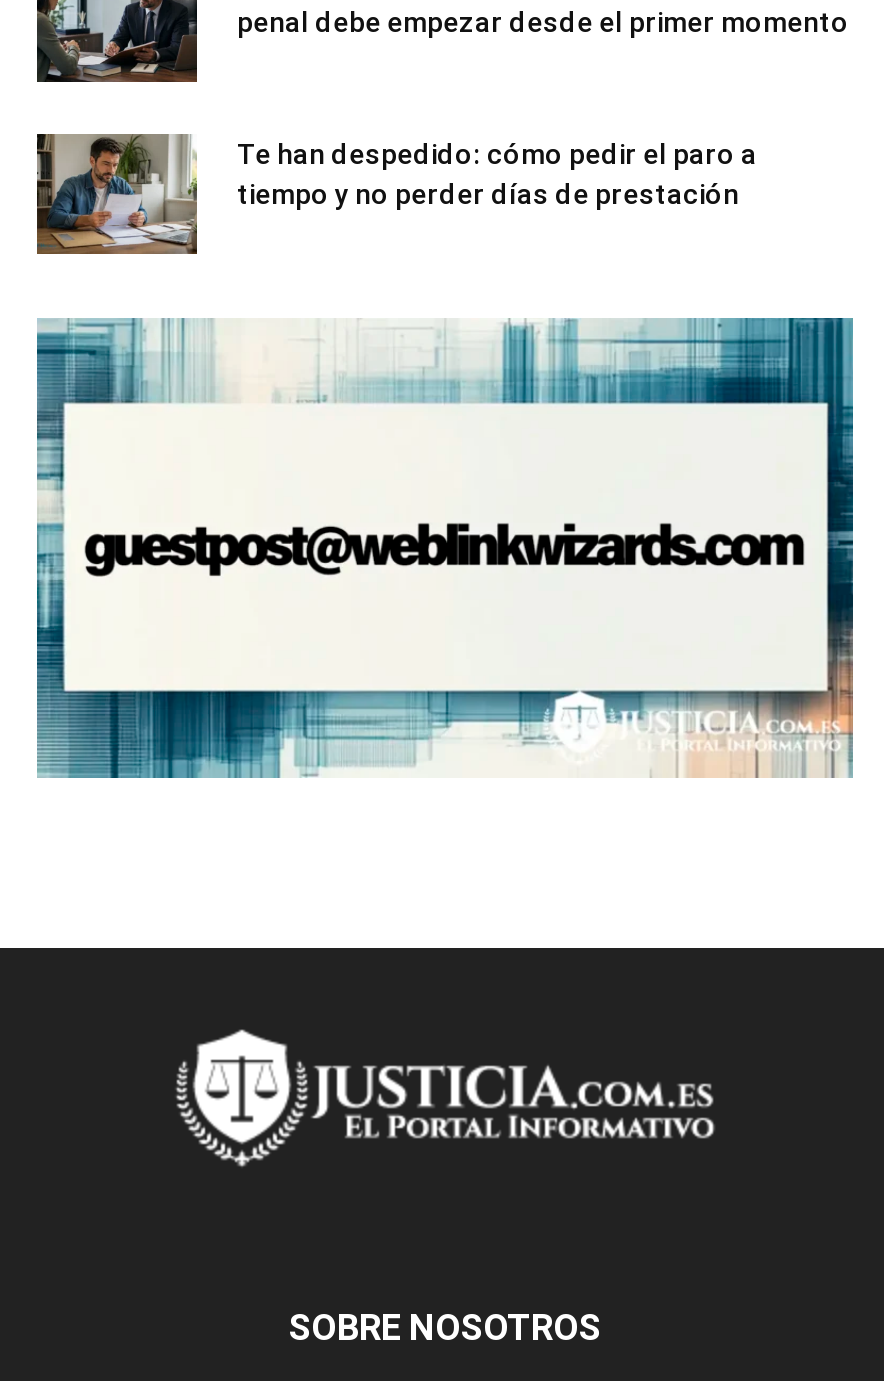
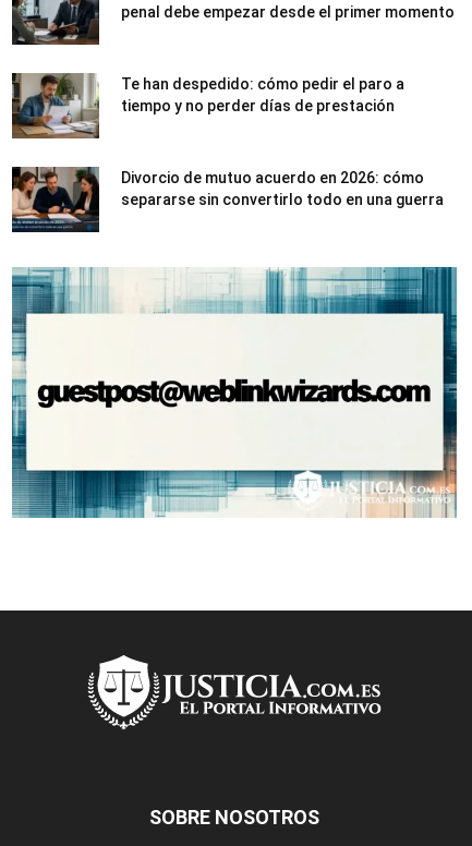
none -> [12,167,444,233] [image] | Divorcio de mutuo acuerdo en 2026: cómo | separarse sin convertirlo todo en una guerra

